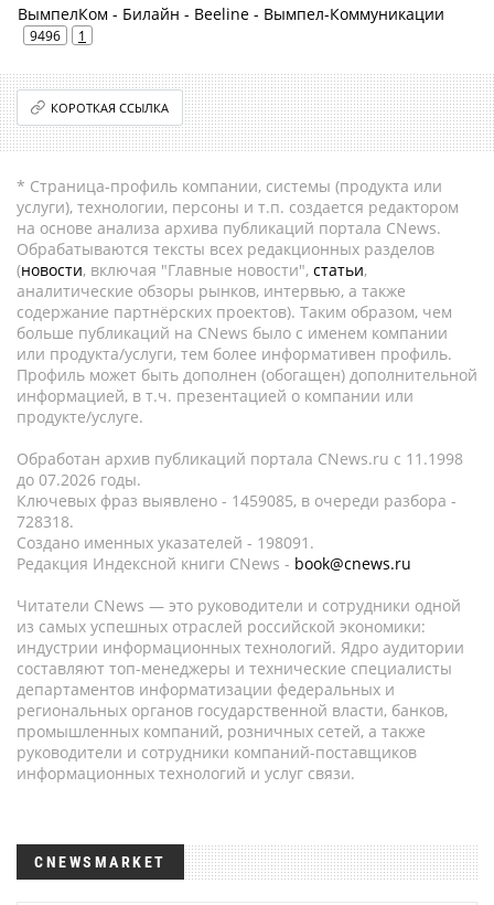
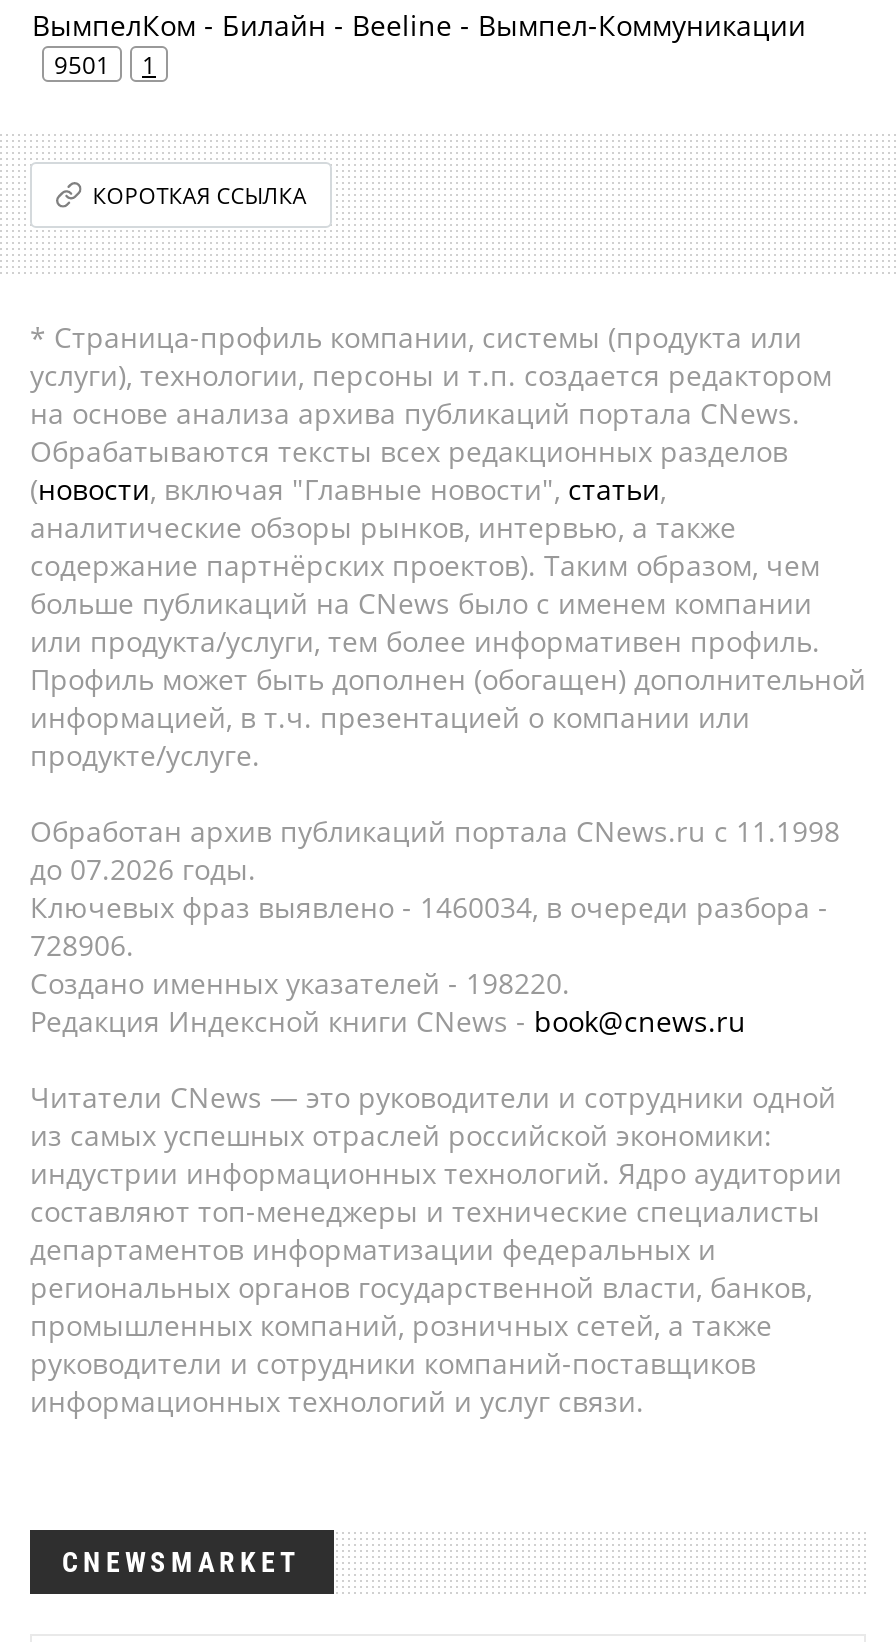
[30,26,86,44] 9496 1 -> [54,48,156,80] 9501 1
[17,490,457,511] Ключевых фраз выявлено - 1459085, в очереди разбора - -> [30,888,828,926] Ключевых фраз выявлено - 1460034, в очереди разбора -
[17,511,74,532] 728318. -> [30,926,134,964] 728906.
[17,532,314,553] Создано именных указателей - 198091. -> [30,964,570,1002] Создано именных указателей - 198220.

